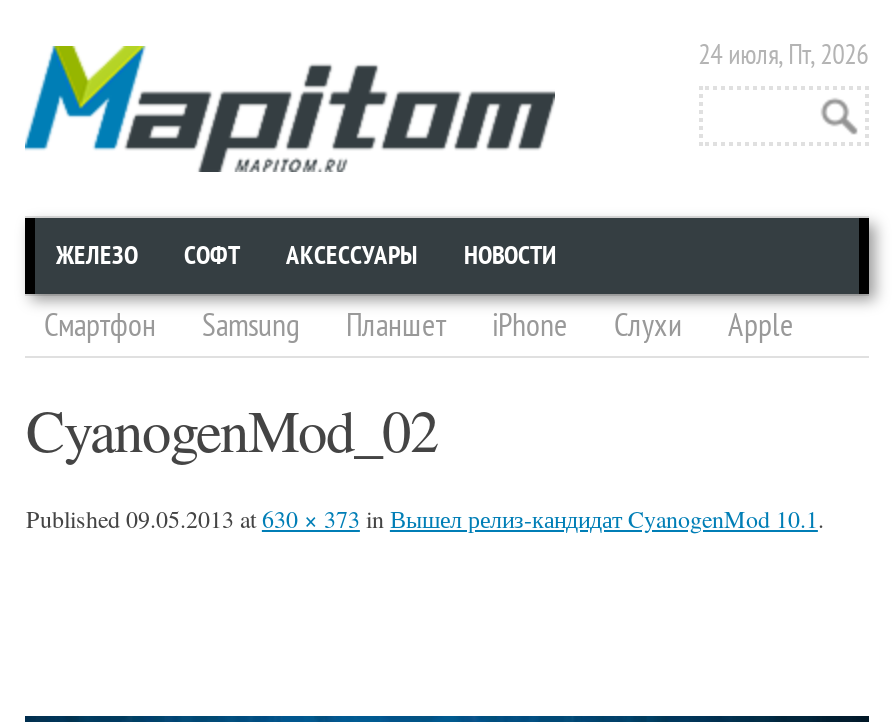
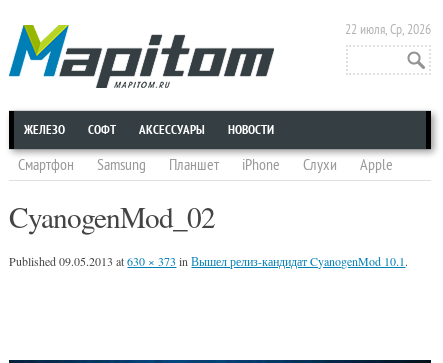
[698,38,868,72] 24 июля, Пт, 2026 -> [345,21,431,38] 22 июля, Ср, 2026

